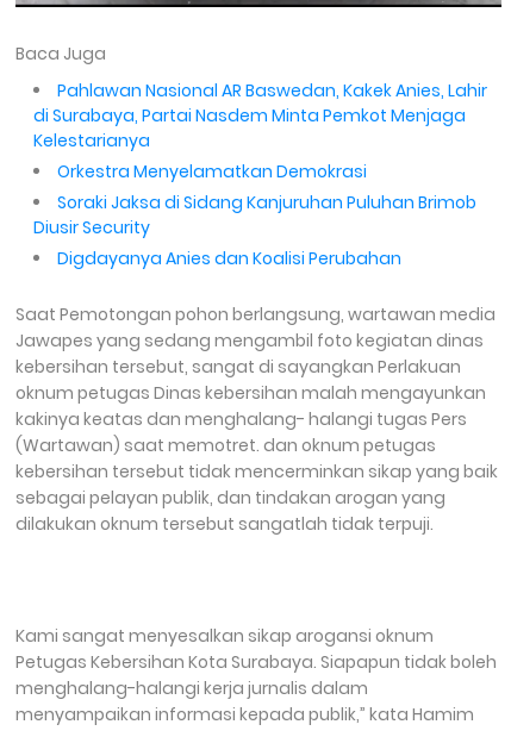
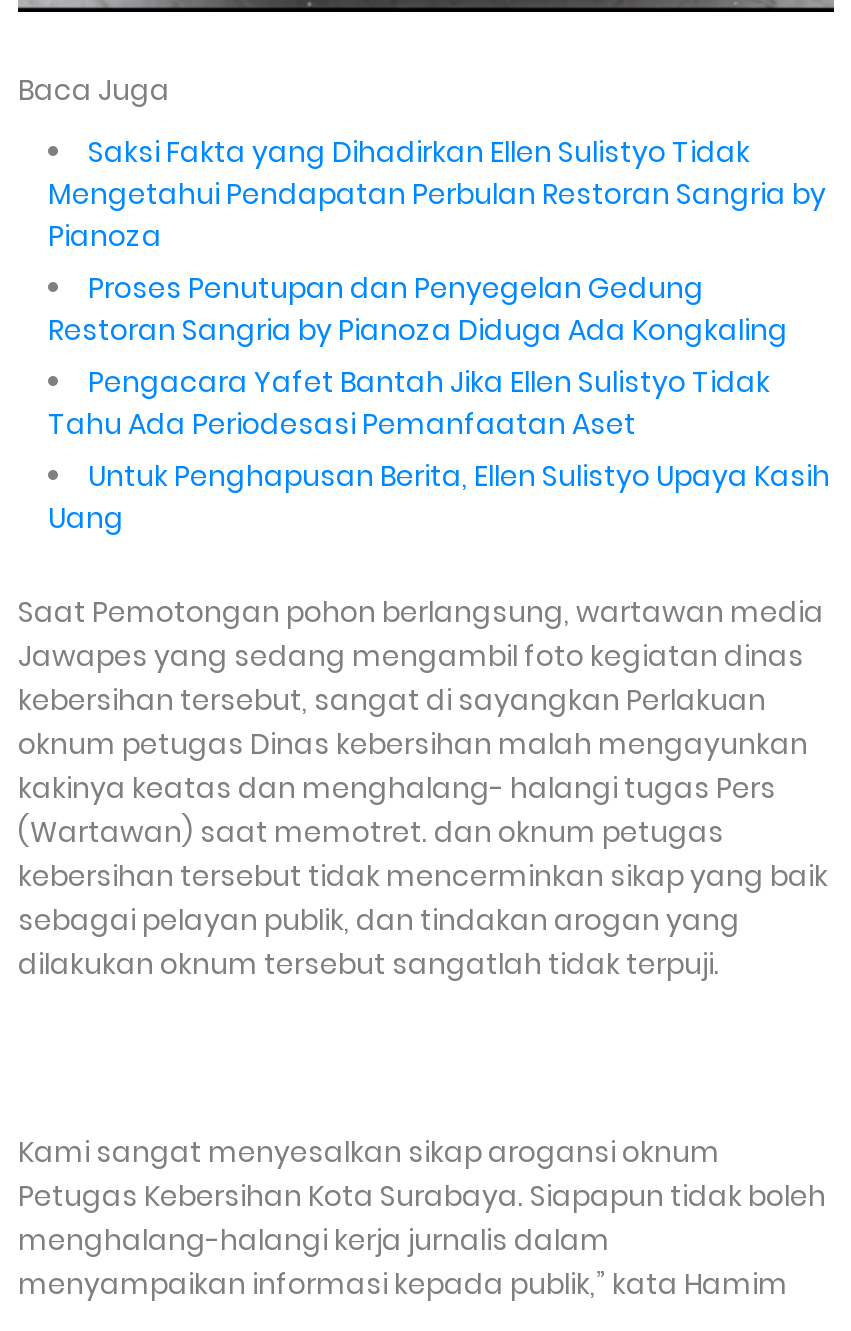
[33,79,487,271] Pahlawan Nasional AR Baswedan, Kakek Anies, Lahir | di Surabaya, Partai Nasdem Minta Pemkot Menjaga | Kelestarianya | Orkestra Menyelamatkan Demokrasi | Soraki Jaksa di Sidang Kanjuruhan Puluhan Brimob | Diusir Security | Digdayanya Anies dan Koalisi Perubahan -> [48,132,830,538] Saksi Fakta yang Dihadirkan Ellen Sulistyo Tidak | Mengetahui Pendapatan Perbulan Restoran Sangria by | Pianoza | Proses Penutupan dan Penyegelan Gedung | Restoran Sangria by Pianoza Diduga Ada Kongkaling | Pengacara Yafet Bantah Jika Ellen Sulistyo Tidak | Tahu Ada Periodesasi Pemanfaatan Aset | Untuk Penghapusan Berita, Ellen Sulistyo Upaya Kasih | Uang

